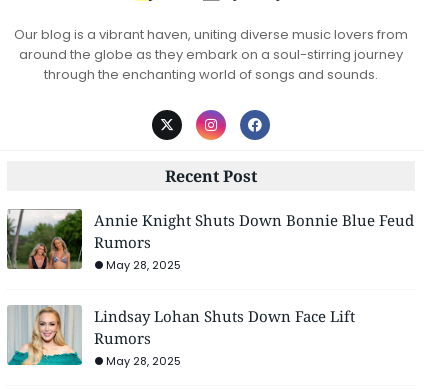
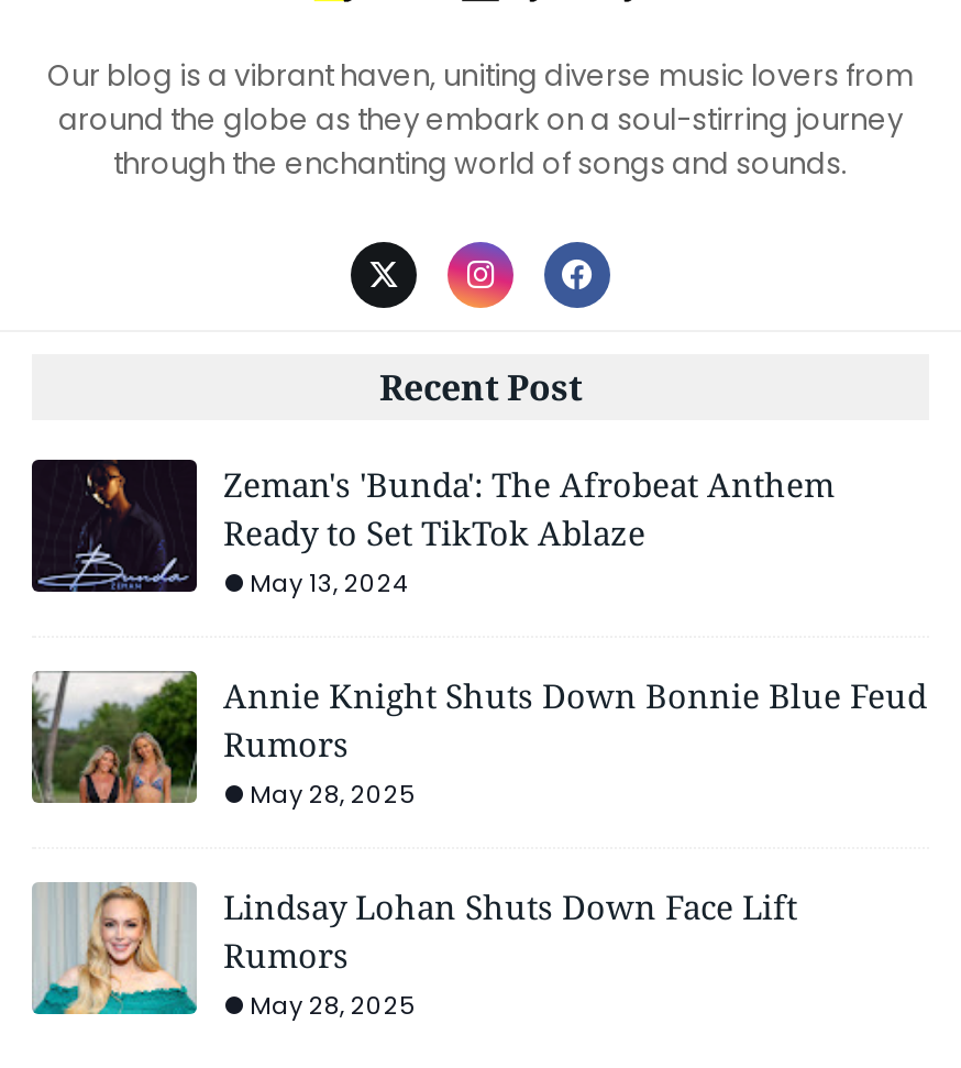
none -> [30,458,835,600] [image] | Zeman's 'Bunda': The Afrobeat Anthem | Ready to Set TikTok Ablaze | May 13, 2024

